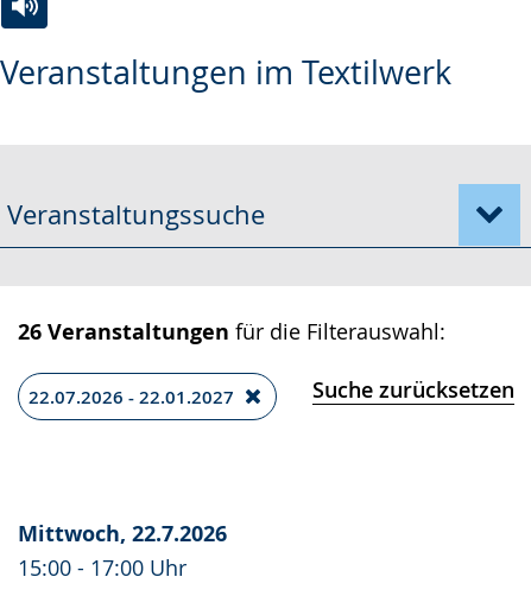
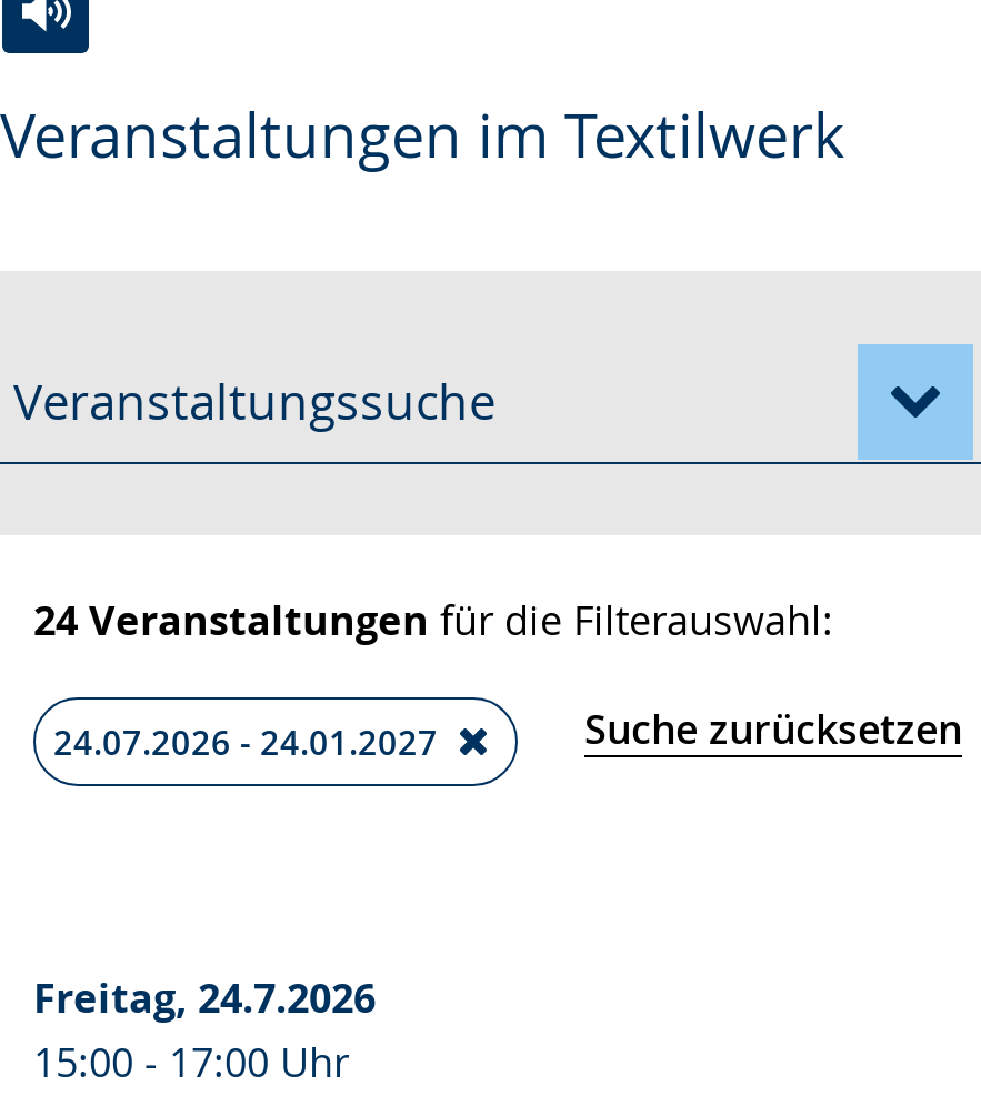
[18,317,445,347] 26 Veranstaltungen für die Filterauswahl: -> [33,593,833,648] 24 Veranstaltungen für die Filterauswahl:
[29,384,234,409] 22.07.2026 - 22.01.2027 -> [53,718,438,765] 24.07.2026 - 24.01.2027
[18,519,227,549] Mittwoch, 22.7.2026 -> [33,971,376,1026] Freitag, 24.7.2026

